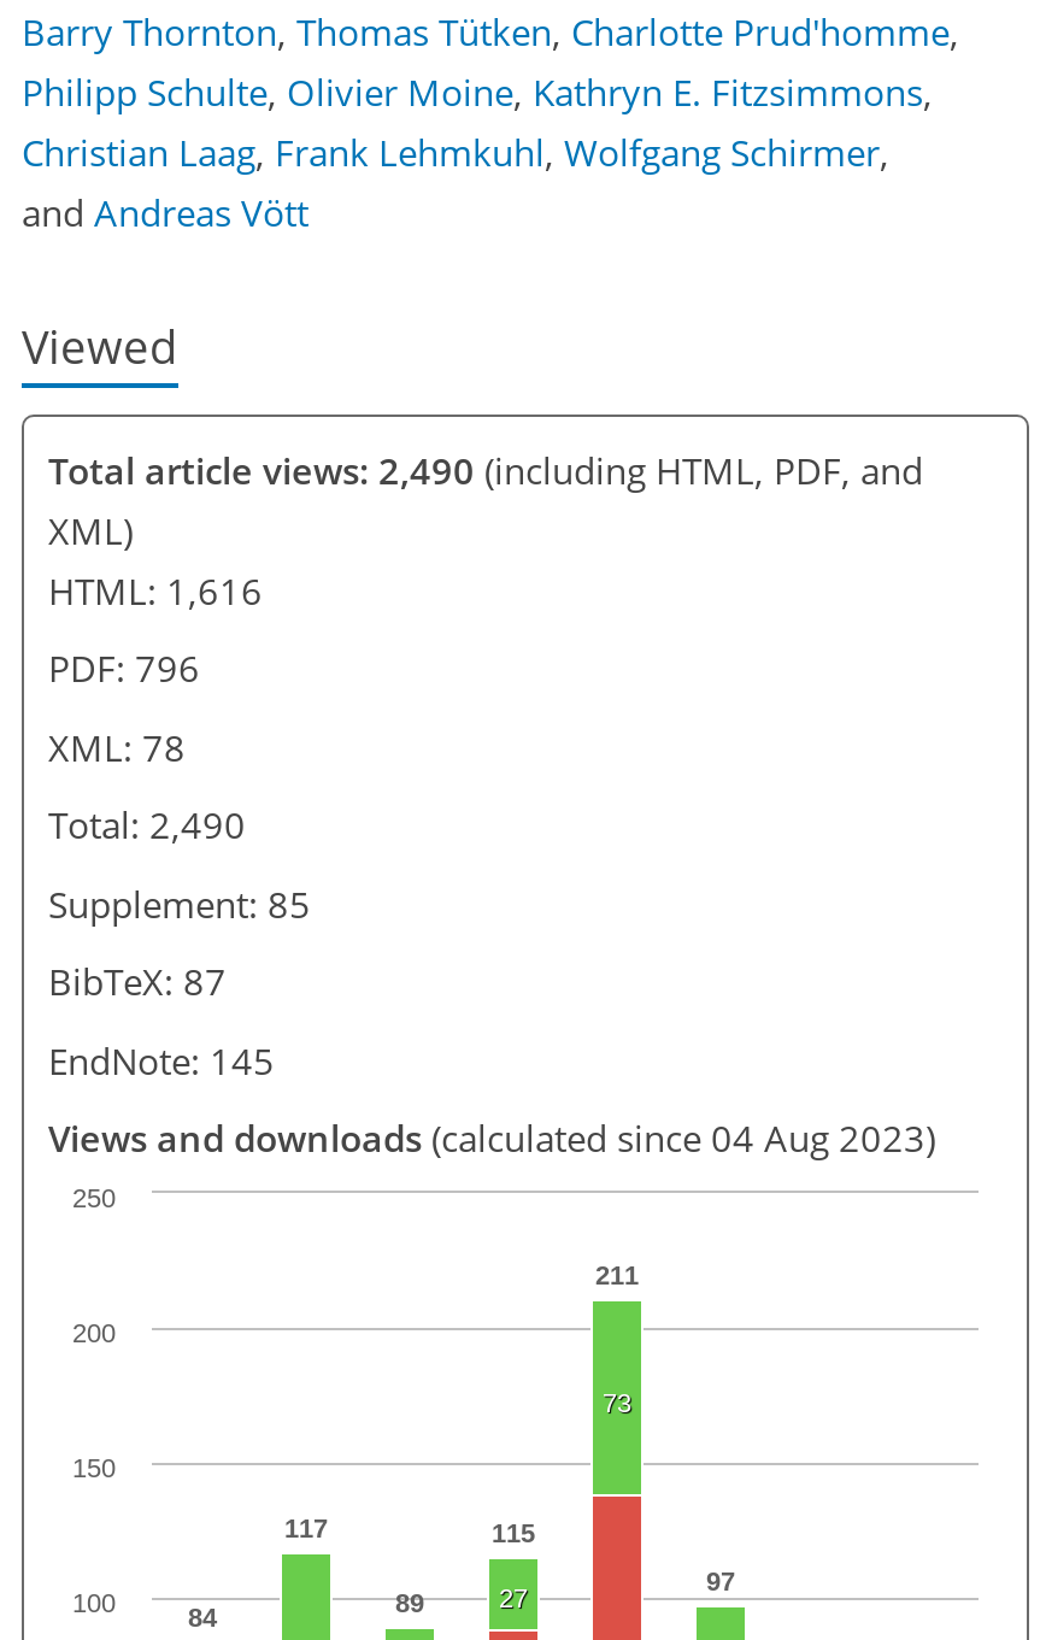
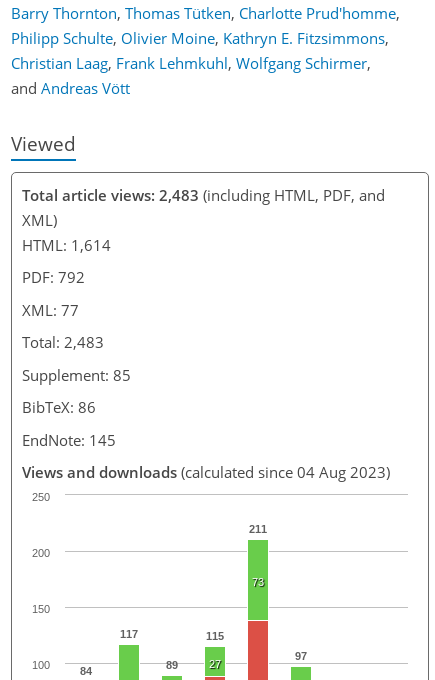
[48,445,923,494] Total article views: 2,490 (including HTML, PDF, and -> [22,185,385,205] Total article views: 2,483 (including HTML, PDF, and
[48,566,263,614] HTML: 1,616 -> [22,235,111,255] HTML: 1,614
[48,644,200,692] PDF: 796 -> [22,267,85,287] PDF: 792
[48,723,186,771] XML: 78 -> [22,300,79,320] XML: 77
[48,801,246,849] Total: 2,490 -> [22,332,104,352] Total: 2,483
[48,957,227,1005] BibTeX: 87 -> [22,397,96,417] BibTeX: 86

